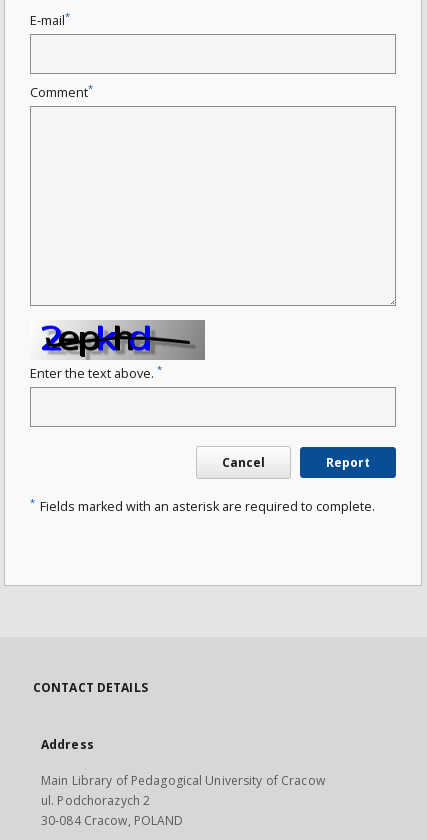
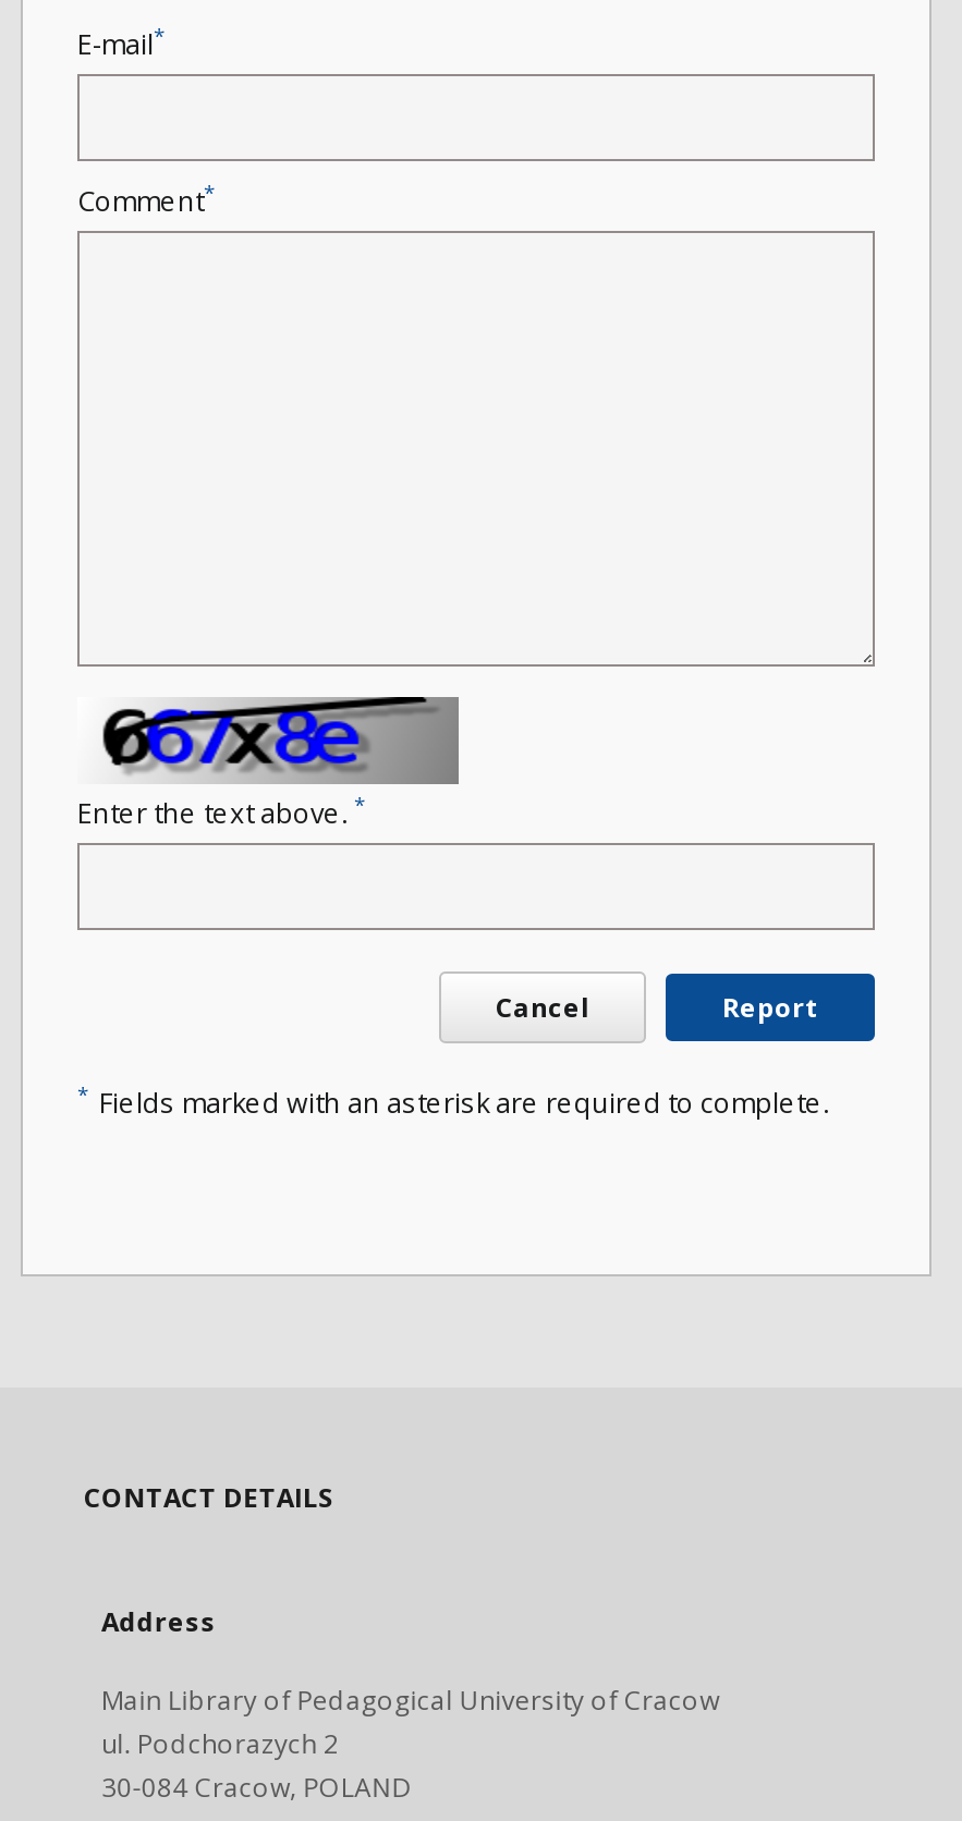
[41,320,194,359] [image] -> [101,697,433,780] [image]

